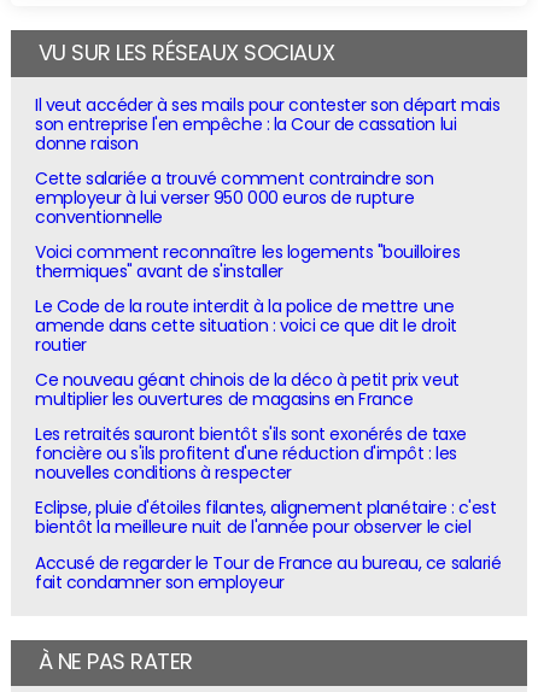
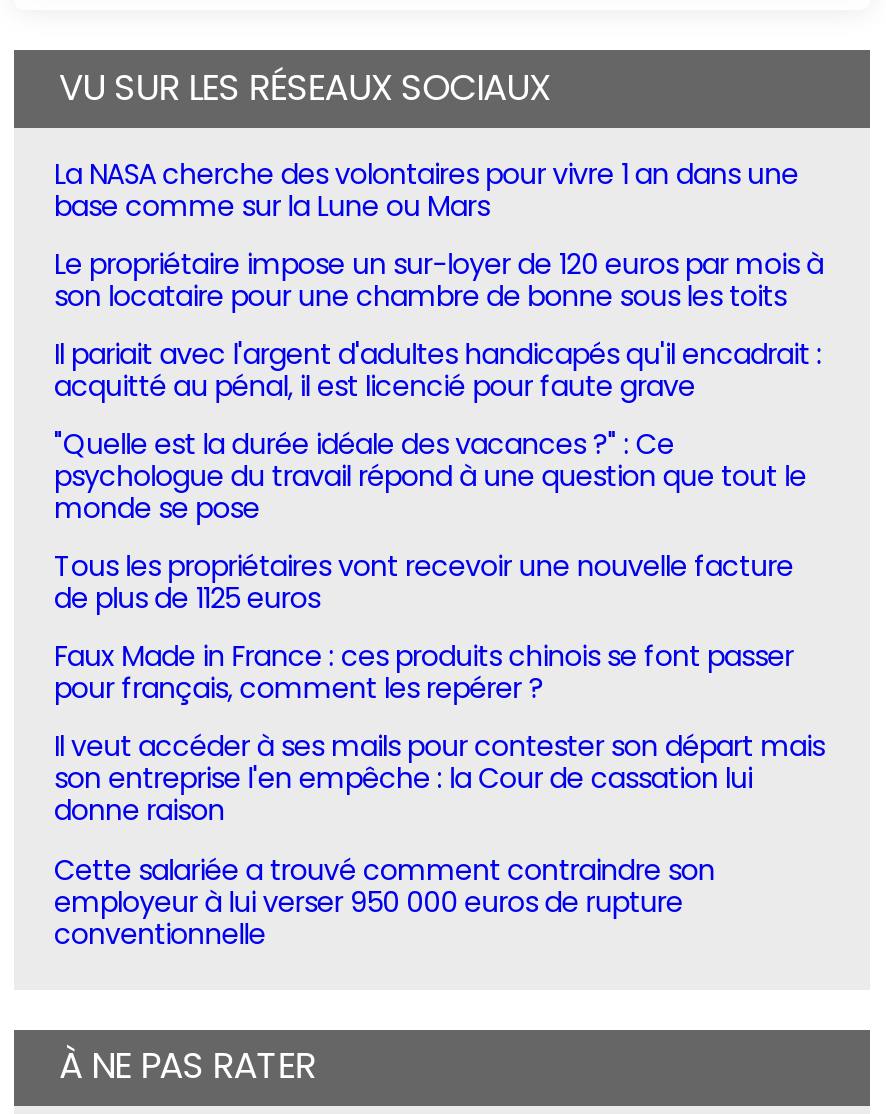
none -> [54,159,823,703] La NASA cherche des volontaires pour vivre 1 an dans une | base comme sur la Lune ou Mars | Le propriétaire impose un sur-loyer de 120 euros par mois à | son locataire pour une chambre de bonne sous les toits | Il pariait avec l'argent d'adultes handicapés qu'il encadrait : | acquitté au pénal, il est licencié pour faute grave | "Quelle est la durée idéale des vacances ?" : Ce | psychologue du travail répond à une question que tout le | monde se pose | Tous les propriétaires vont recevoir une nouvelle facture | de plus de 1125 euros | Faux Made in France : ces produits chinois se font passer | pour français, comment les repérer ?
moved [35,96,500,225] -> [54,733,824,947]: Il veut accéder à ses mails pour contester son départ mais | son entreprise l'en empêche : la Cour de cassation lui | donne raison | Cette salariée a trouvé comment contraindre son | employeur à lui verser 950 000 euros de rupture | conventionnelle
[35,244,501,590] Voici comment reconnaître les logements "bouilloires | thermiques" avant de s'installer | Le Code de la route interdit à la police de mettre une | amende dans cette situation : voici ce que dit le droit | routier | Ce nouveau géant chinois de la déco à petit prix veut | multiplier les ouvertures de magasins en France | Les retraités sauront bientôt s'ils sont exonérés de taxe | foncière ou s'ils profitent d'une réduction d'impôt : les | nouvelles conditions à respecter | Eclipse, pluie d'étoiles filantes, alignement planétaire : c'est | bientôt la meilleure nuit de l'année pour observer le ciel | Accusé de regarder le Tour de France au bureau, ce salarié | fait condamner son employeur -> none

